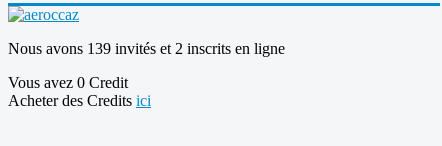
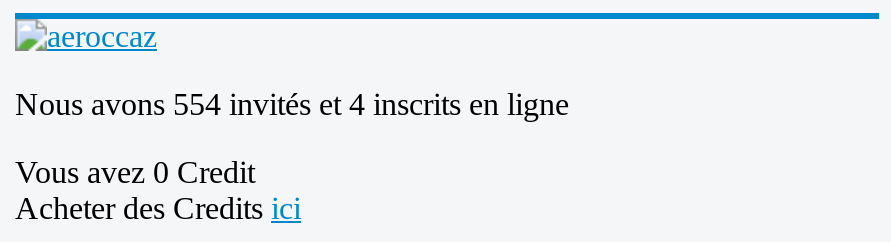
[8,40,285,57] Nous avons 139 invités et 2 inscrits en ligne -> [15,87,569,121] Nous avons 554 invités et 4 inscrits en ligne

